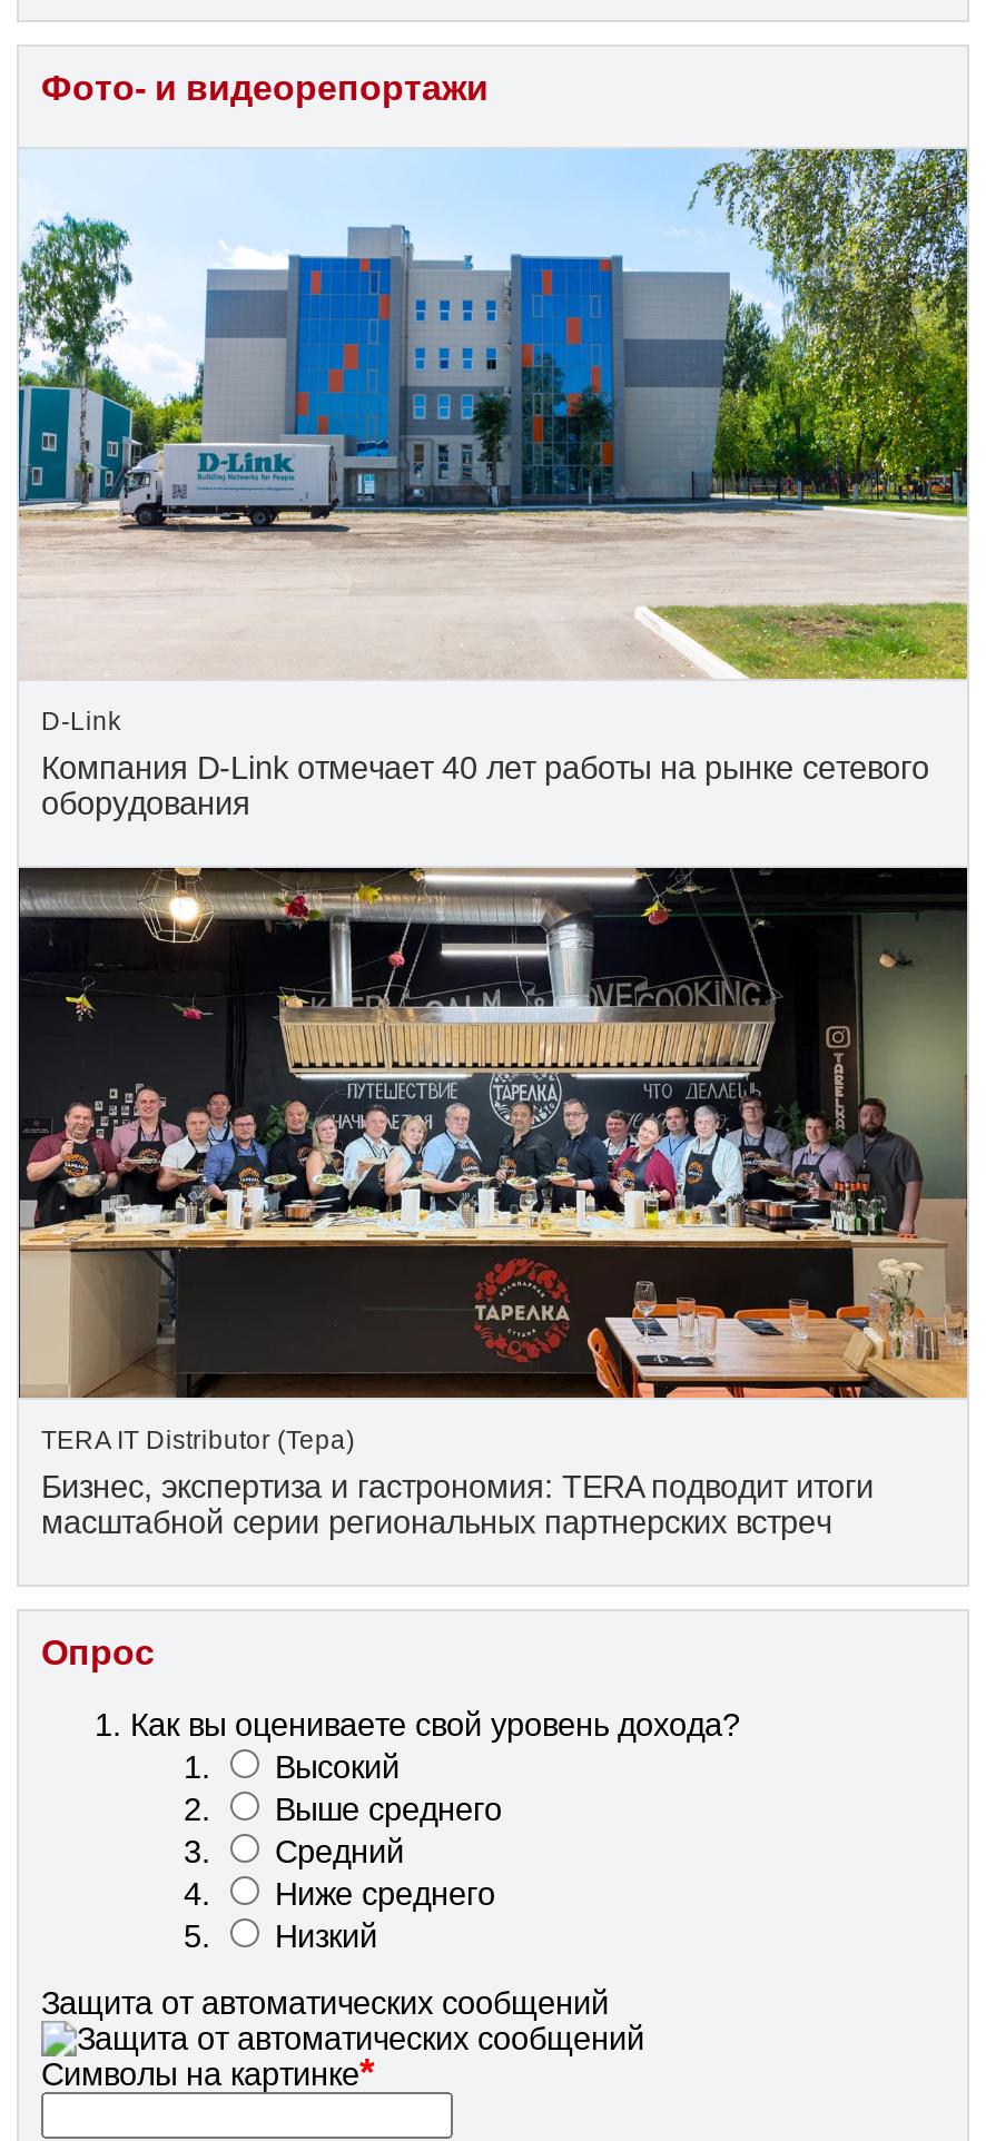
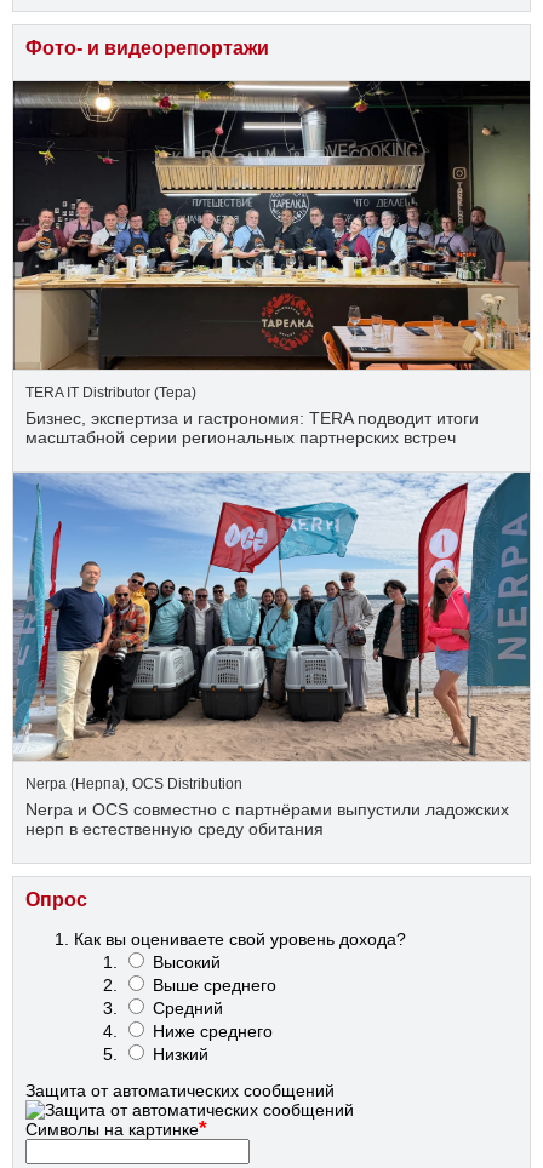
[17,147,969,822] [image] | D-Link | Компания D-Link отмечает 40 лет работы на рынке сетевого | оборудования -> none
moved [14,866,972,1541] -> [11,80,532,447]: [image] | TERA IT Distributor (Тера) | Бизнес, экспертиза и гастрономия: TERA подводит итоги | масштабной серии региональных партнерских встреч
none -> [12,471,531,839] [image] | Nerpa (Нерпа), OCS Distribution | Nerpa и OCS совместно с партнёрами выпустили ладожских | нерп в естественную среду обитания

